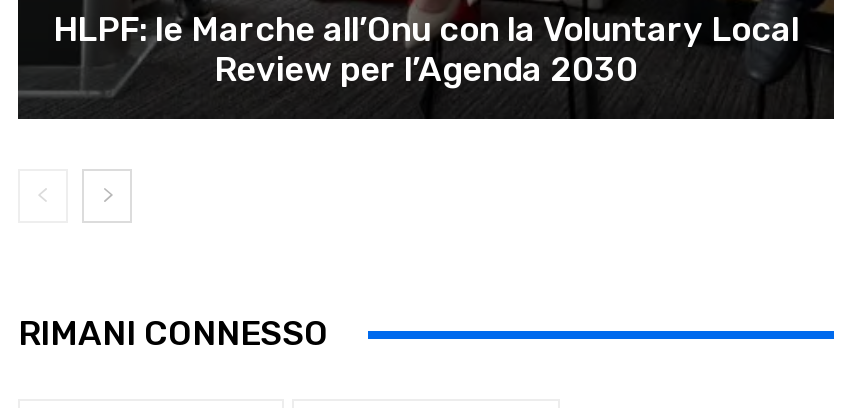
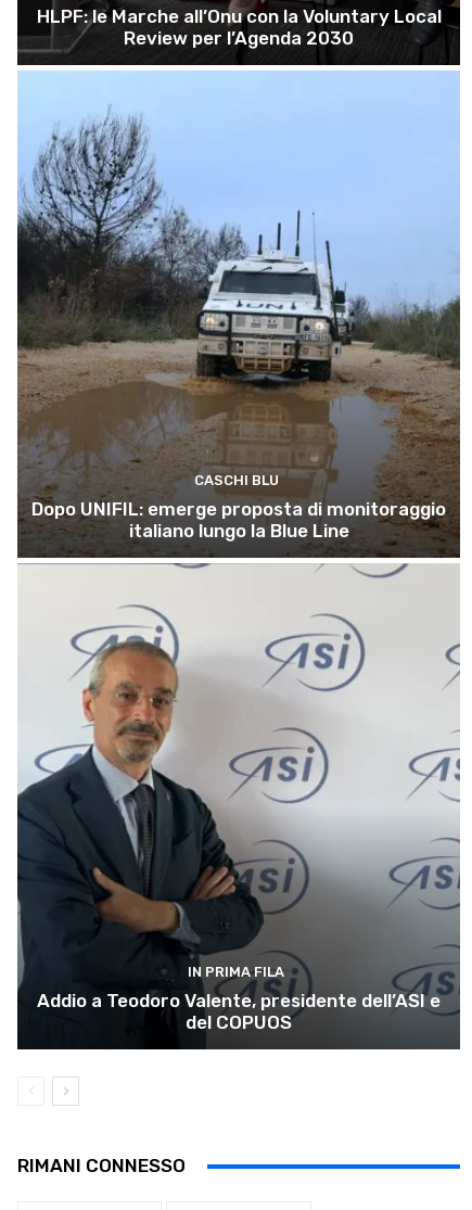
none -> [16,64,461,541] [image] | CASCHI BLU | Dopo UNIFIL: emerge proposta di monitoraggio | italiano lungo la Blue Line
none -> [16,527,461,1049] [image] | IN PRIMA FILA | Addio a Teodoro Valente, presidente dell’ASI e | del COPUOS

